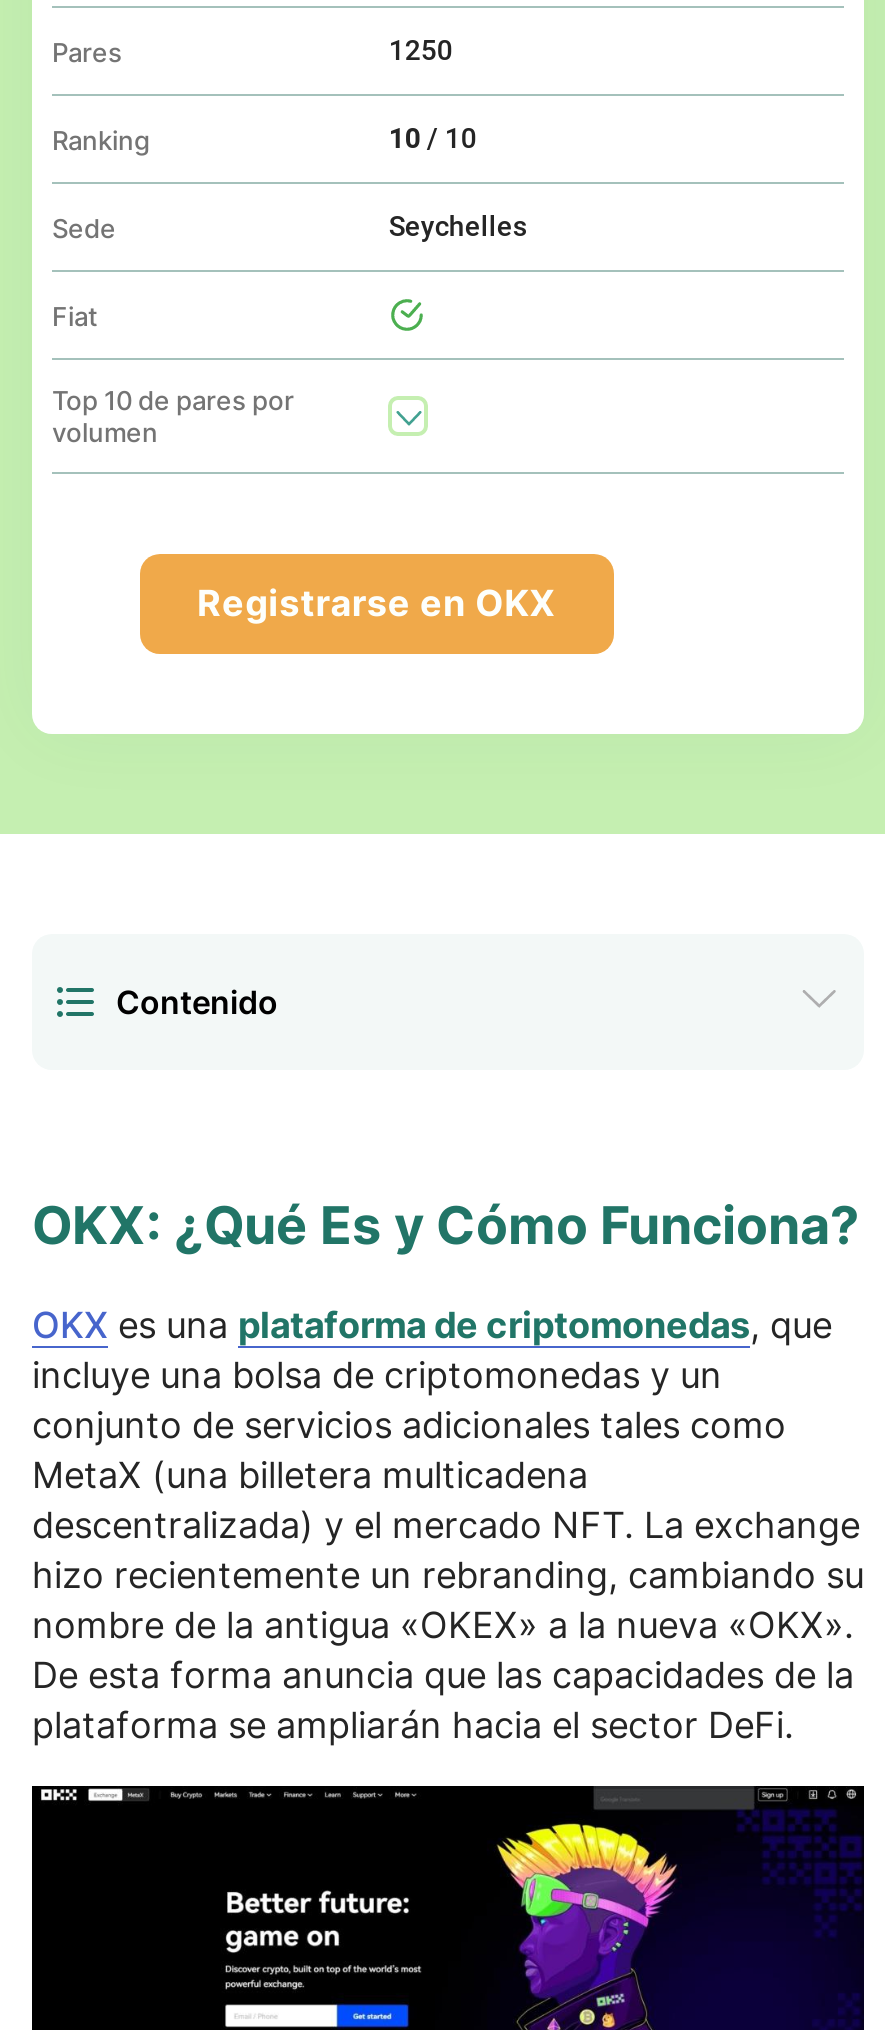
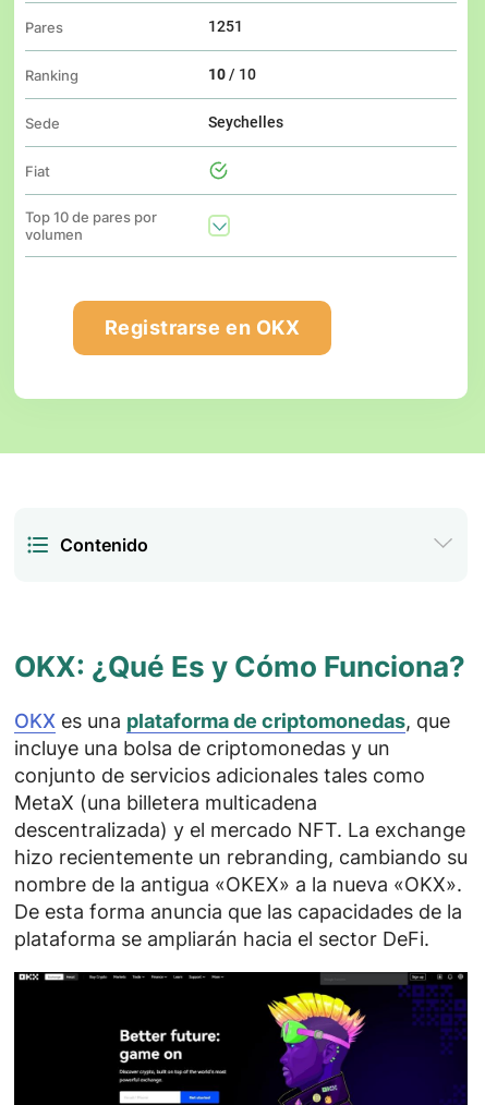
[389,34,453,66] 1250 -> [209,18,243,35] 1251

